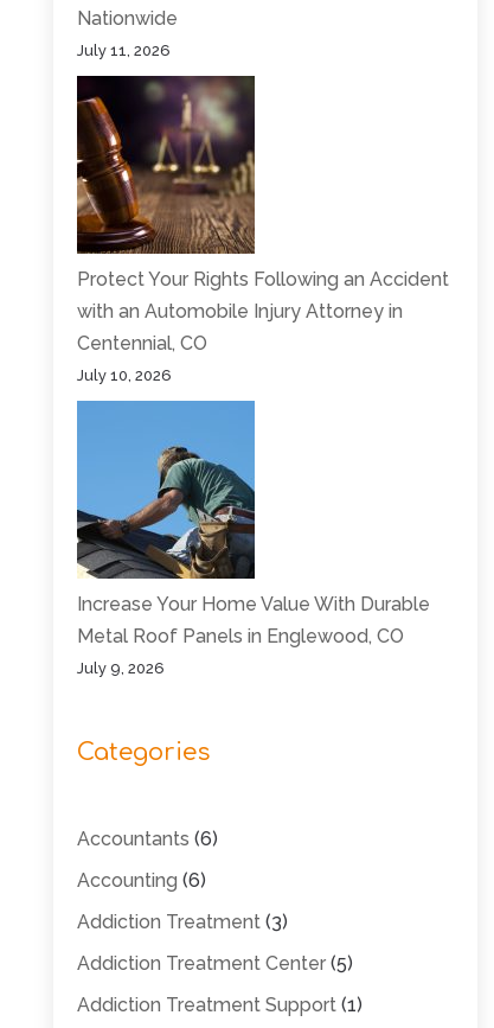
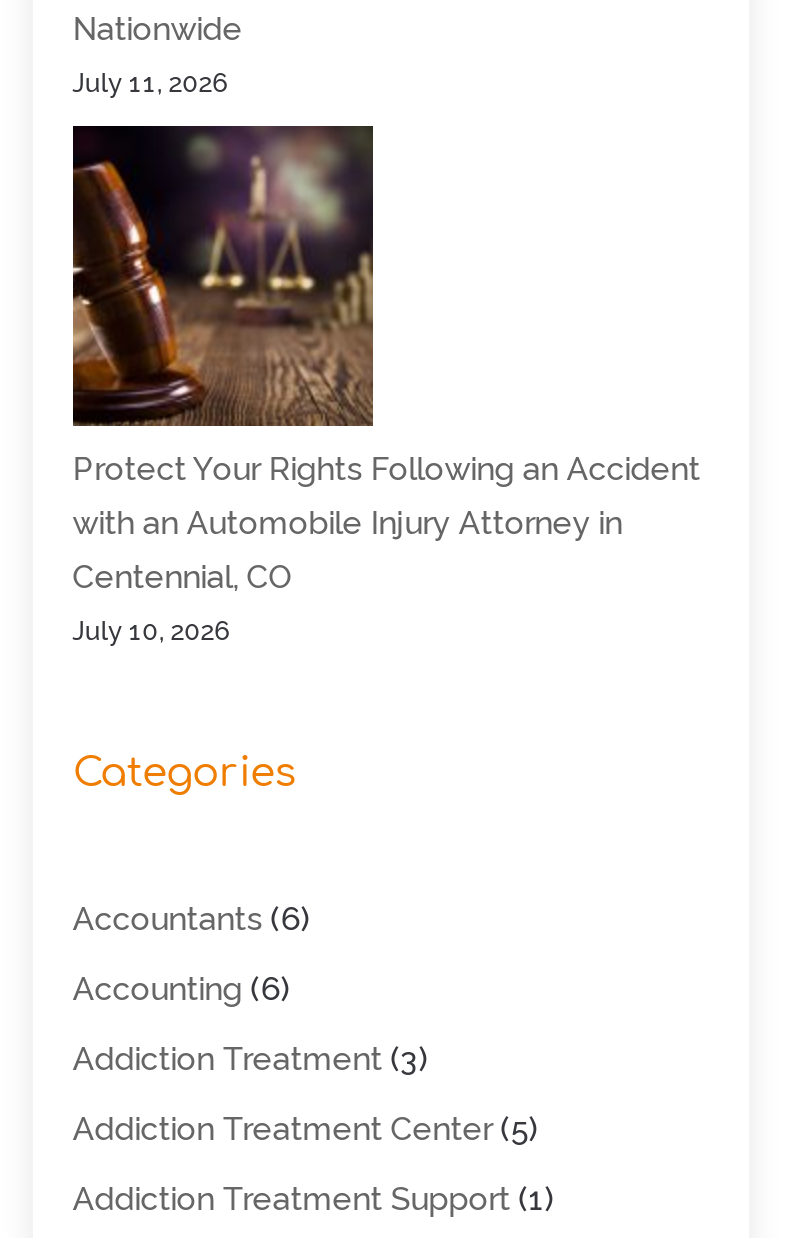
[76,400,430,677] [image] | Increase Your Home Value With Durable | Metal Roof Panels in Englewood, CO | July 9, 2026 -> none

